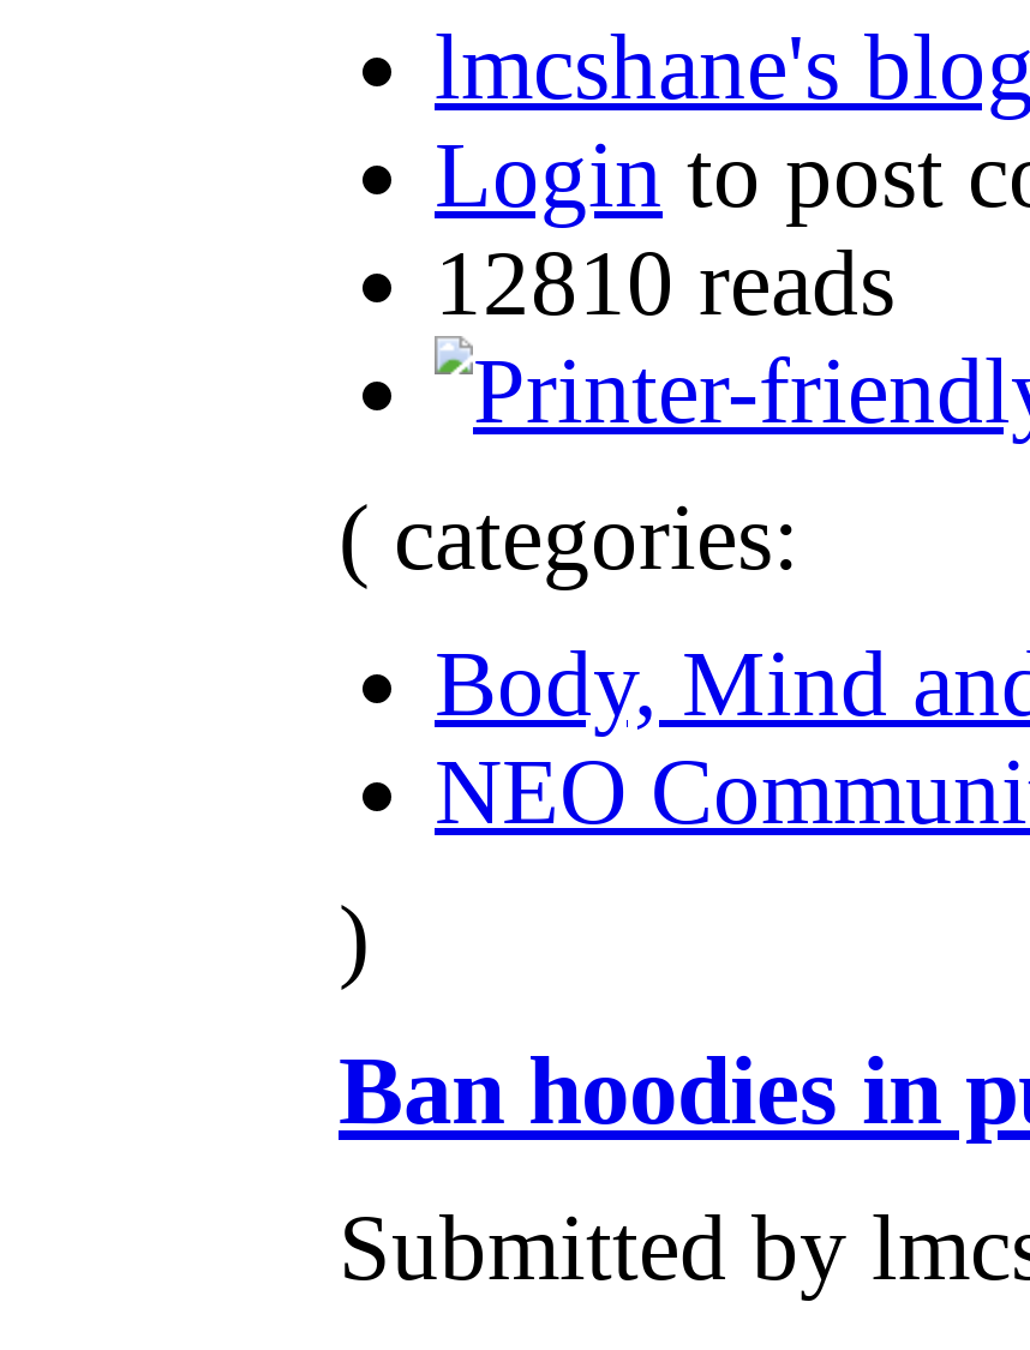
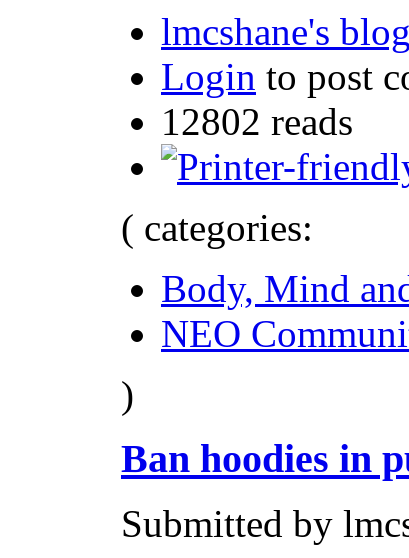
[435,229,896,333] 12810 reads -> [161,100,353,143] 12802 reads

